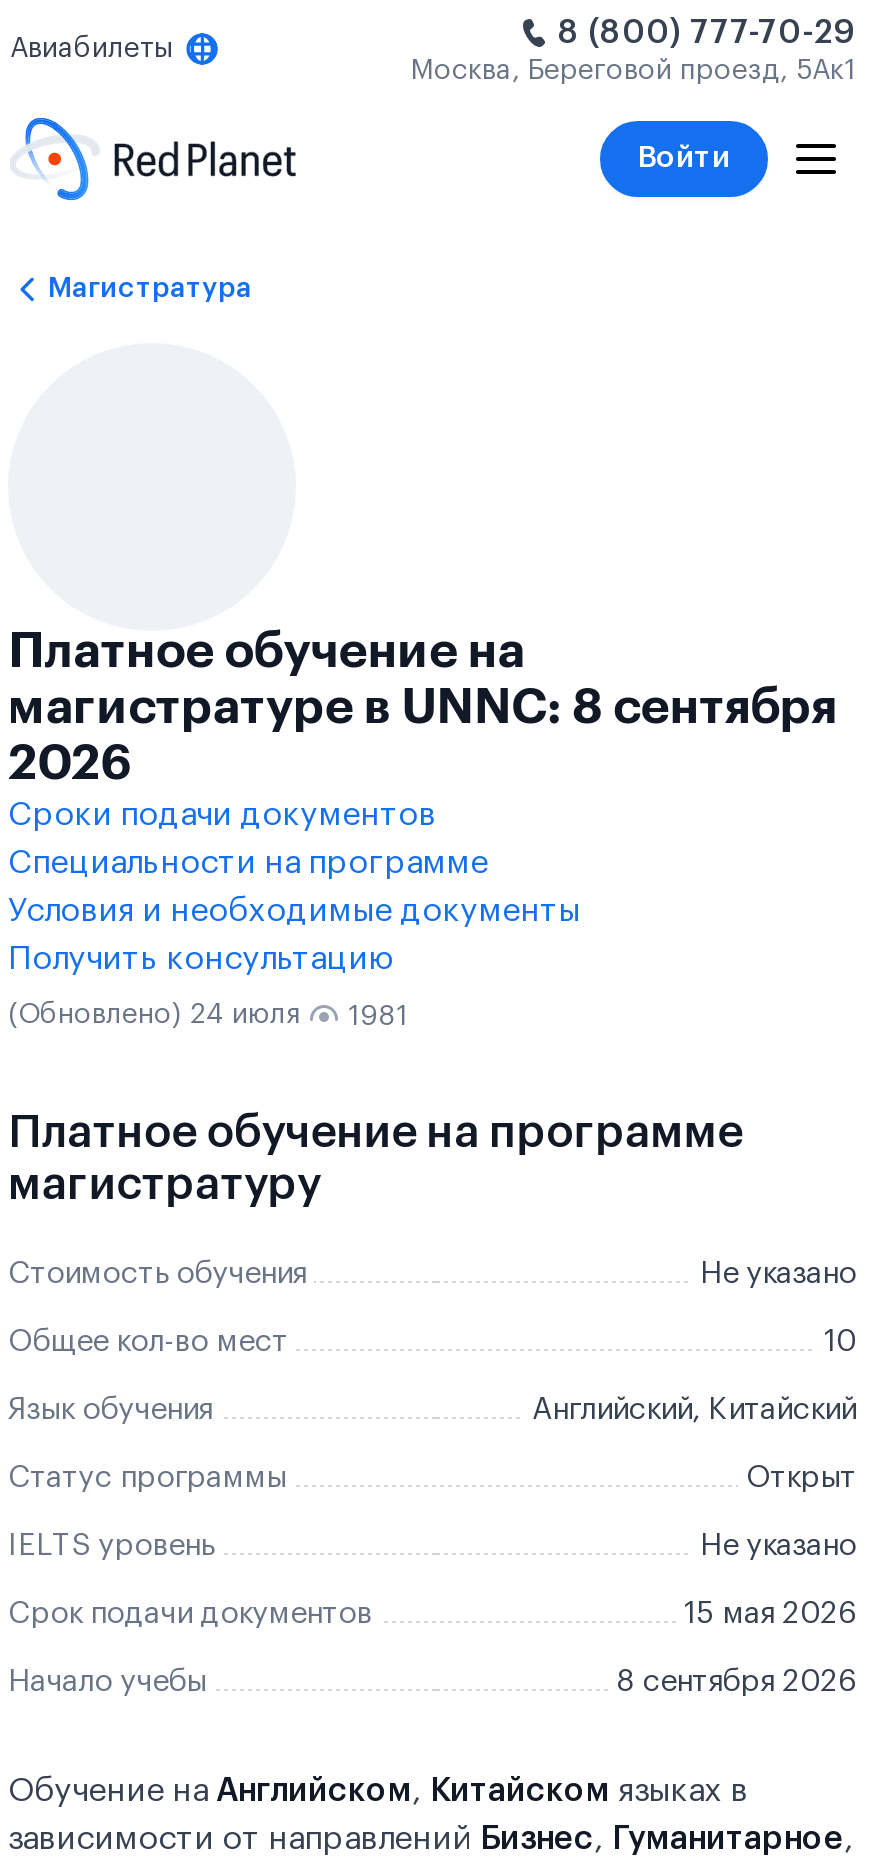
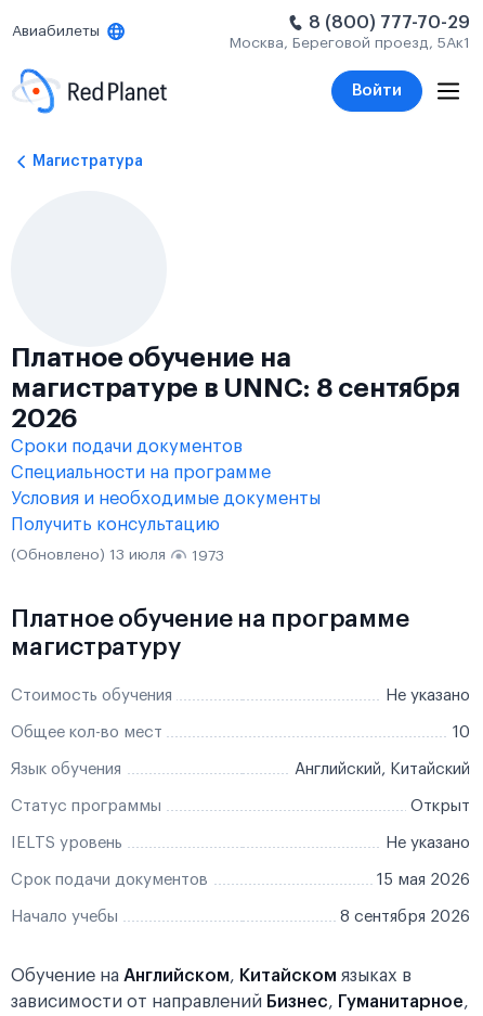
[8,1001,300,1029] (Обновлено) 24 июля -> [11,548,166,563] (Обновлено) 13 июля
[348,1003,408,1031] 1981 -> [192,549,224,564] 1973

